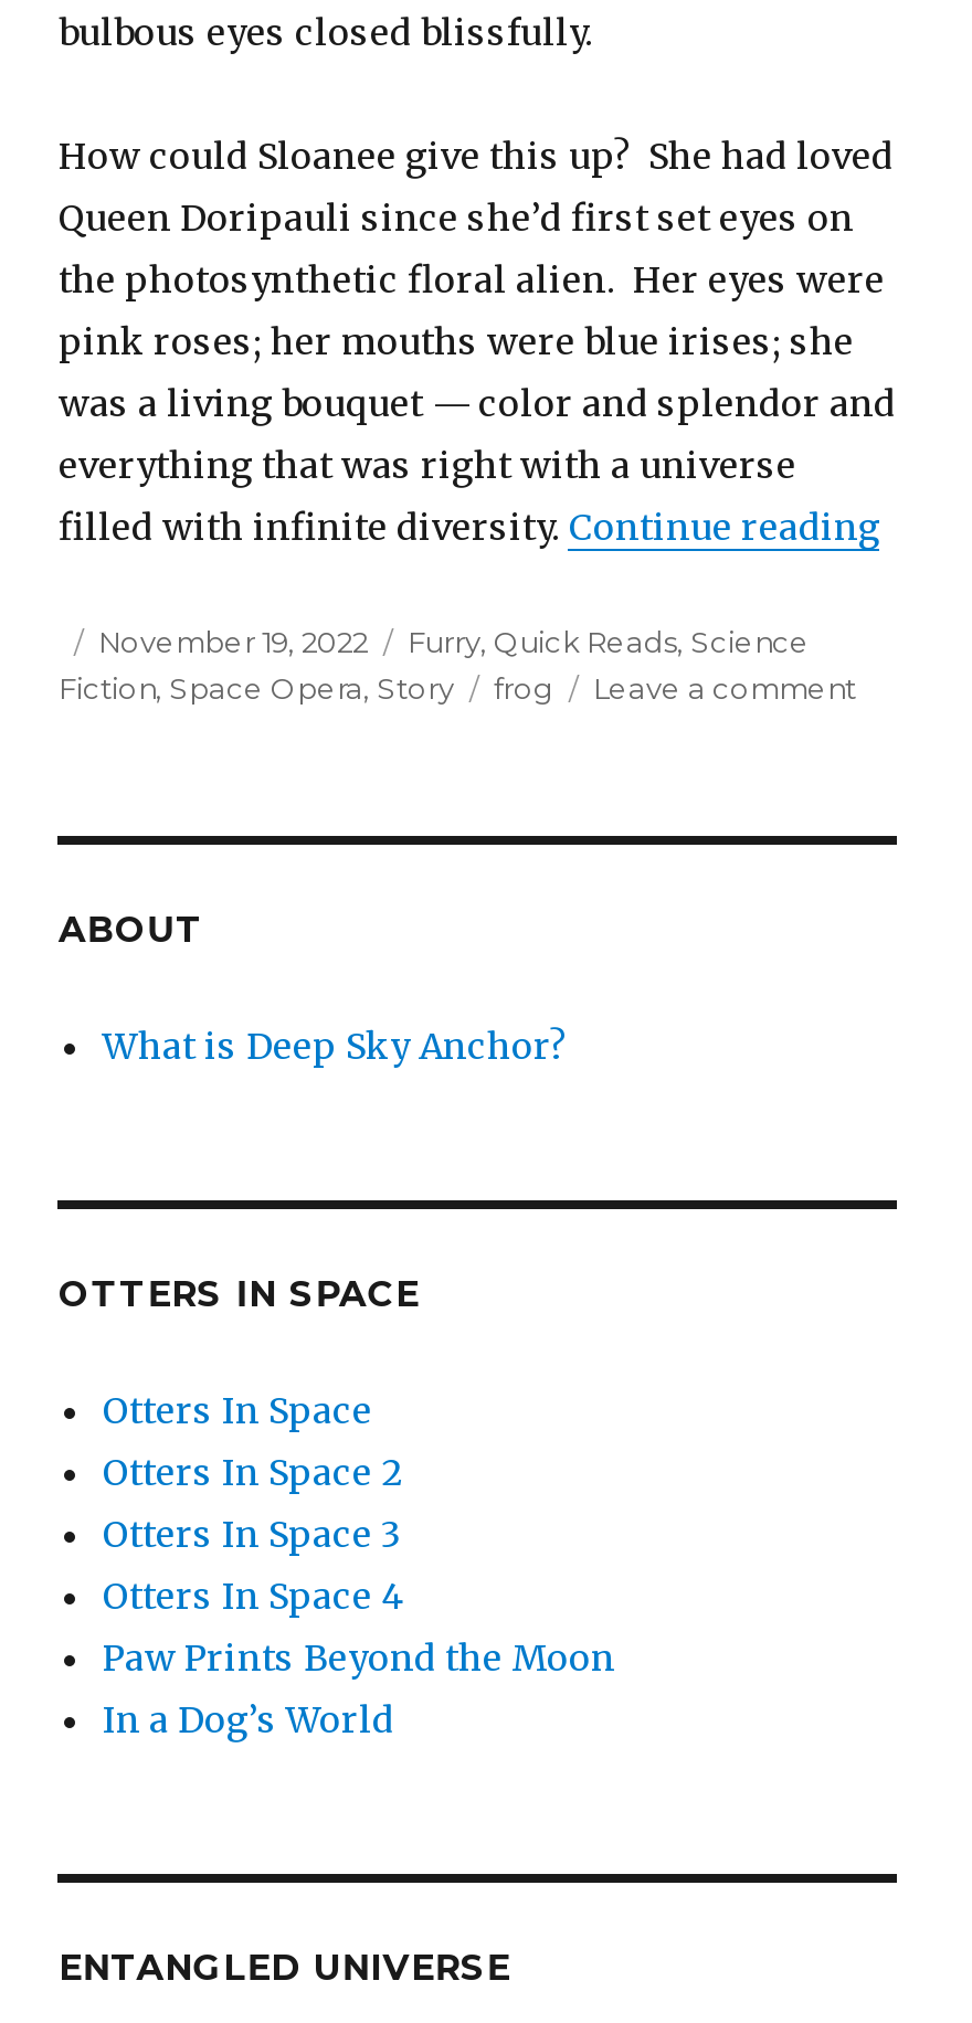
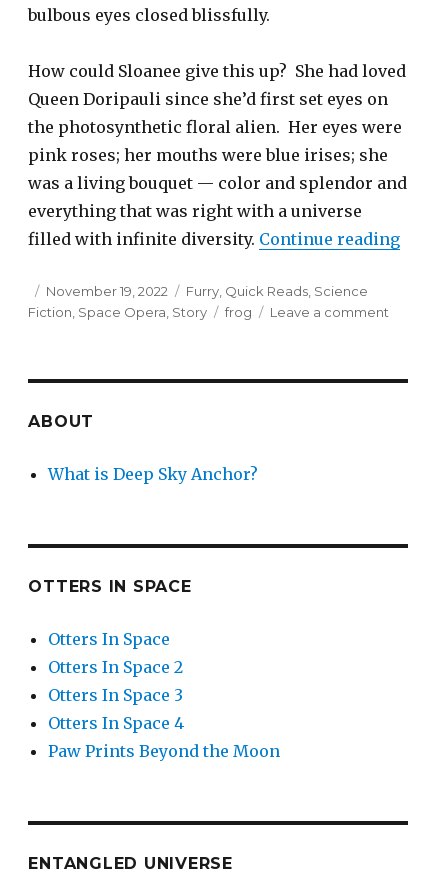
[103,1698,394,1742] In a Dog’s World -> none

